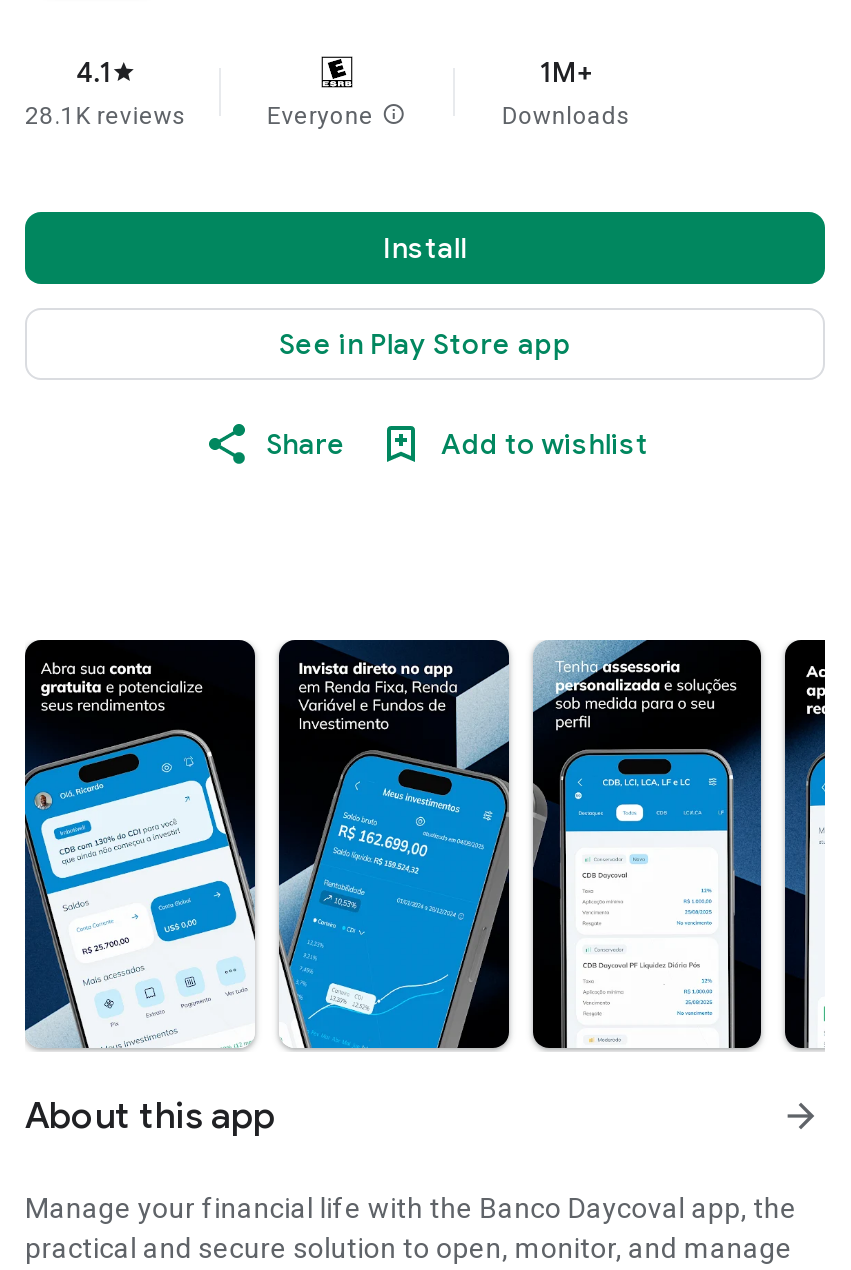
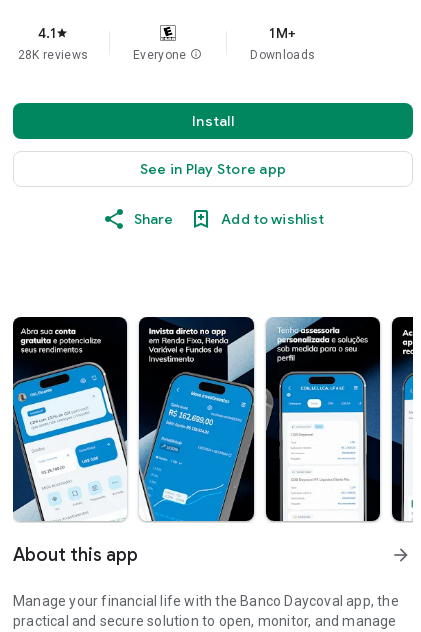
[25,102,187,130] 28.1K reviews -> [18,48,88,62] 28K reviews

